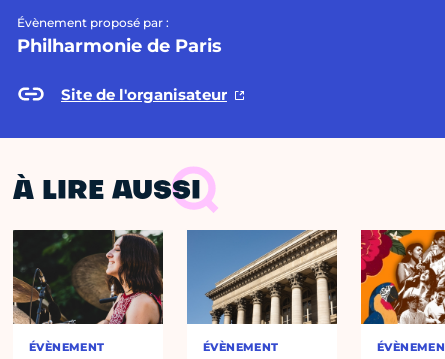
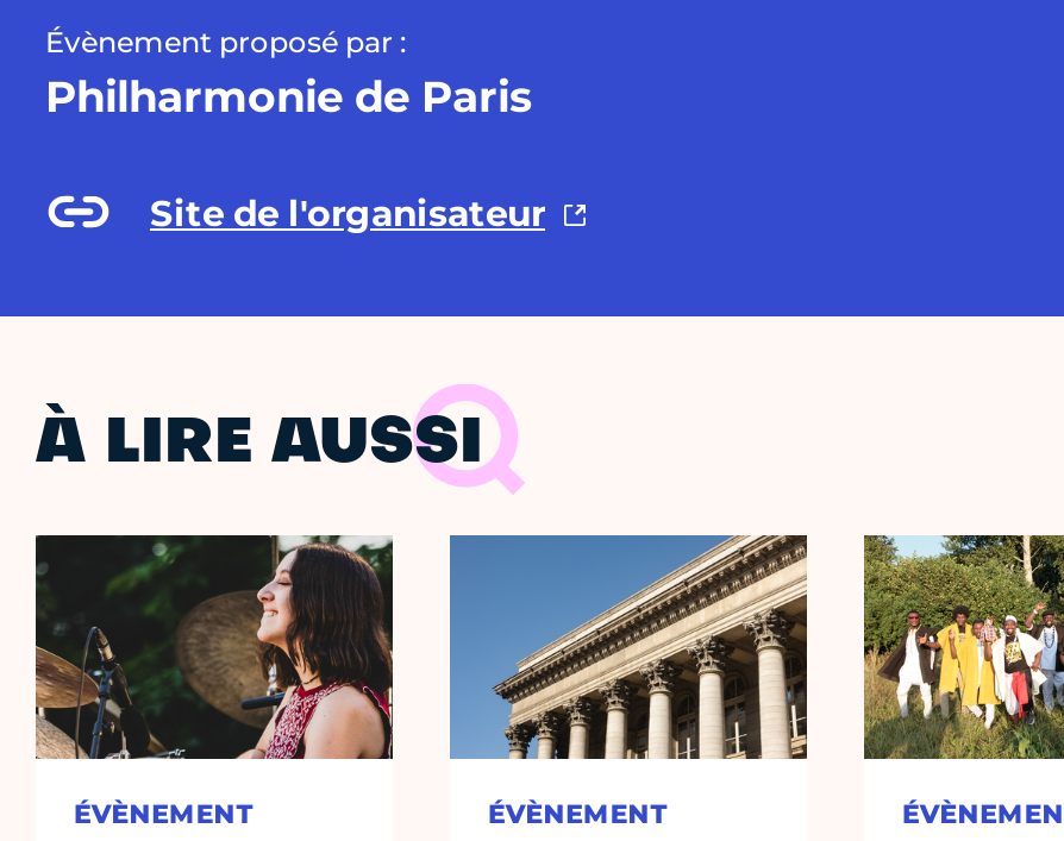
[360,229,442,325] [image] -> [862,533,1057,761] [image]

